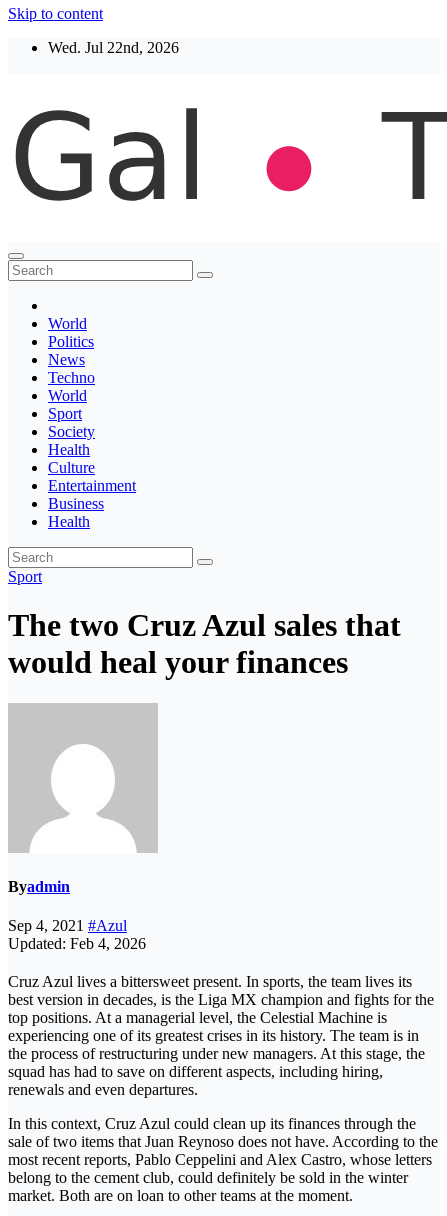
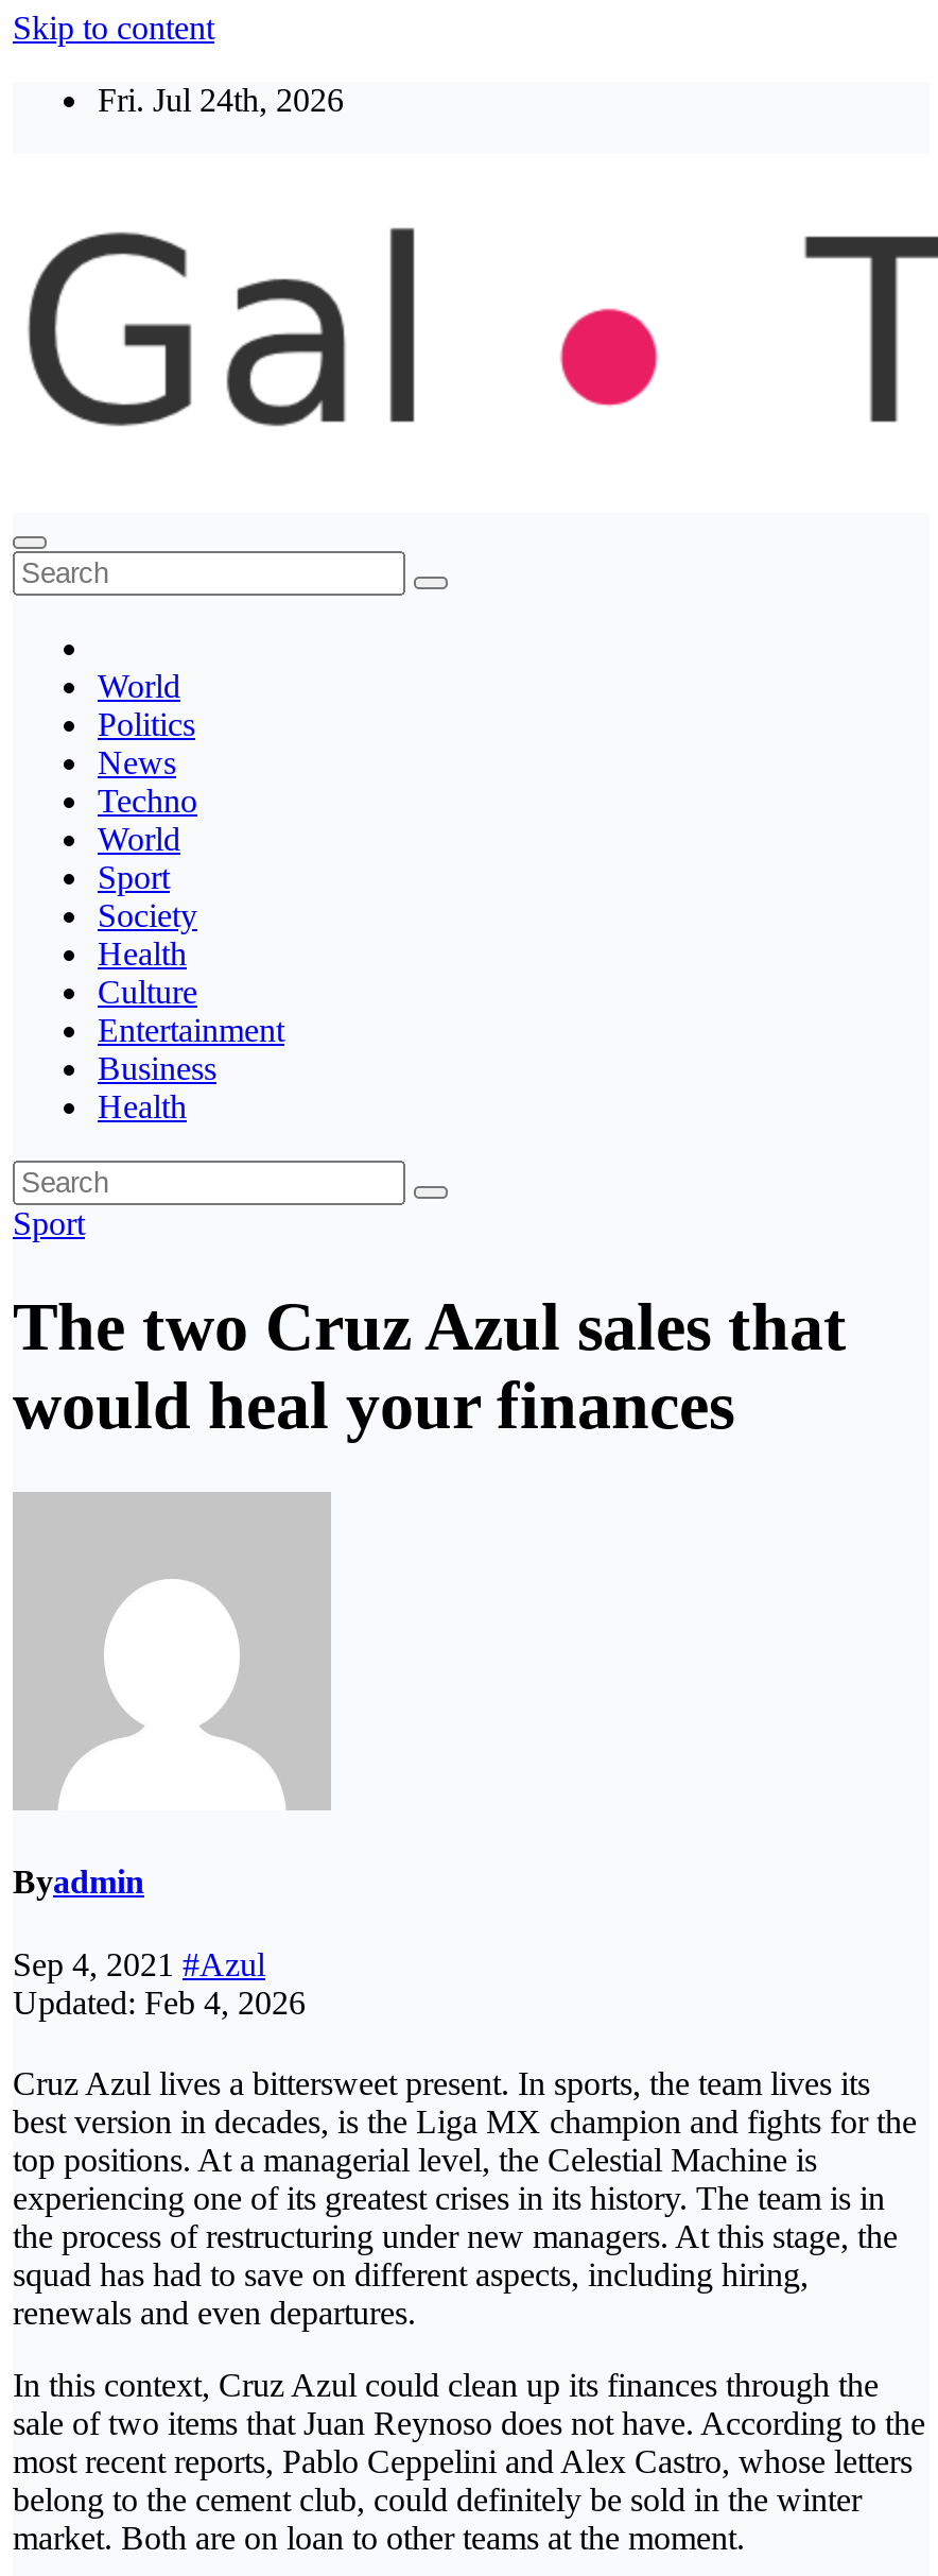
[48,39,179,56] Wed. Jul 22nd, 2026 -> [98,82,344,118] Fri. Jul 24th, 2026

